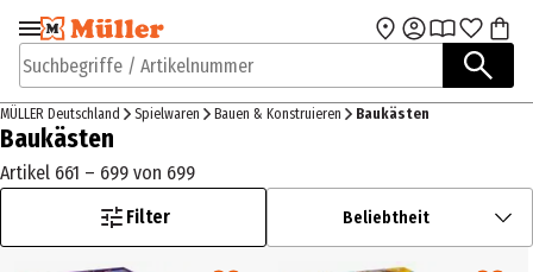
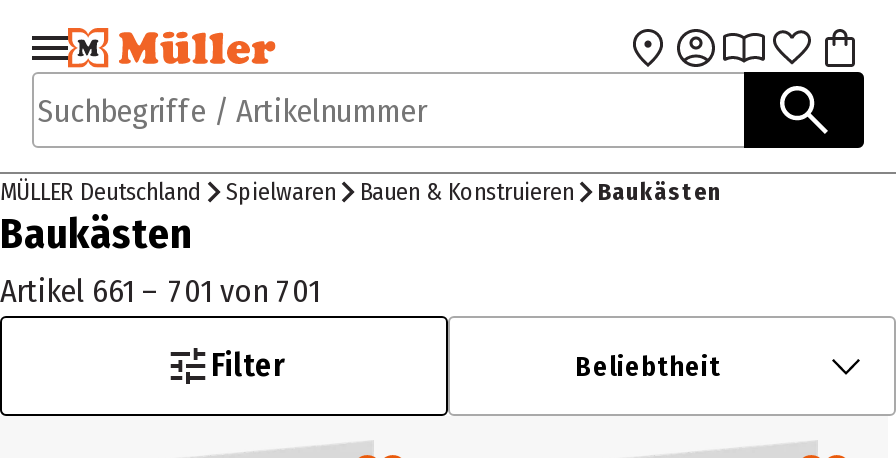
[0,162,195,184] Artikel 661 – 699 von 699 -> [0,272,320,310] Artikel 661 – 701 von 701

